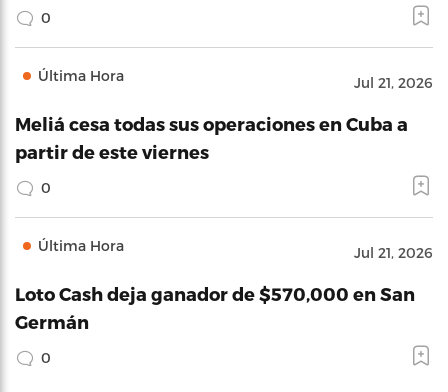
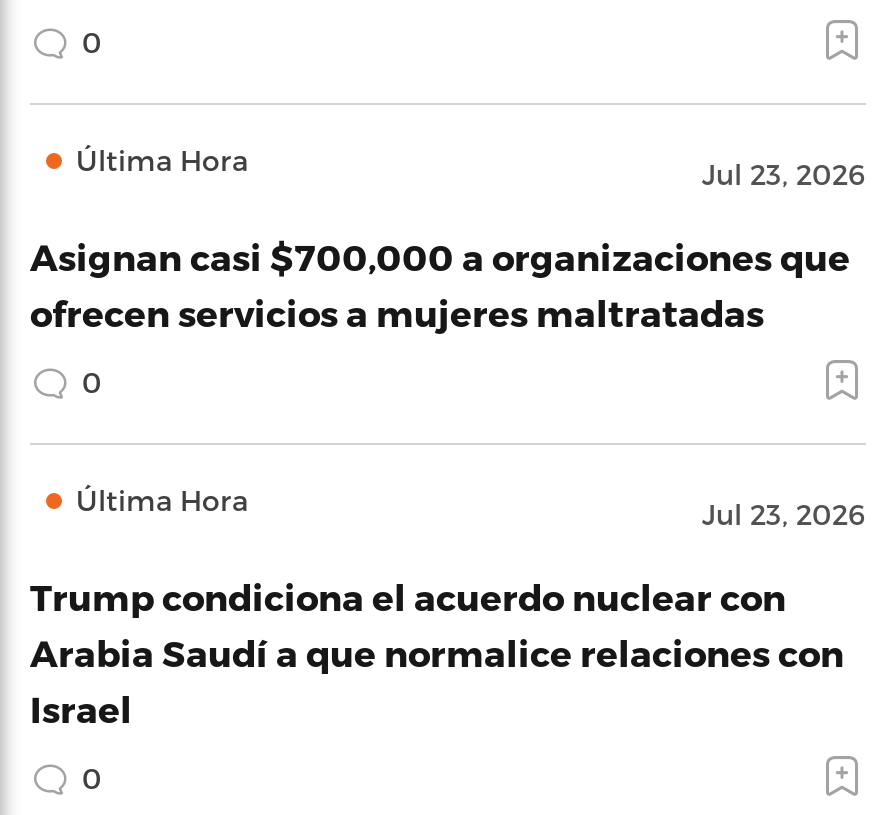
[354,74,433,91] Jul 21, 2026 -> [702,156,866,190] Jul 23, 2026
[15,113,408,162] Meliá cesa todas sus operaciones en Cuba a | partir de este viernes -> [30,234,850,332] Asignan casi $700,000 a organizaciones que | ofrecen servicios a mujeres maltratadas
[354,244,433,261] Jul 21, 2026 -> [702,496,866,530] Jul 23, 2026
[15,283,415,332] Loto Cash deja ganador de $570,000 en San | Germán -> [30,574,844,728] Trump condiciona el acuerdo nuclear con | Arabia Saudí a que normalice relaciones con | Israel

